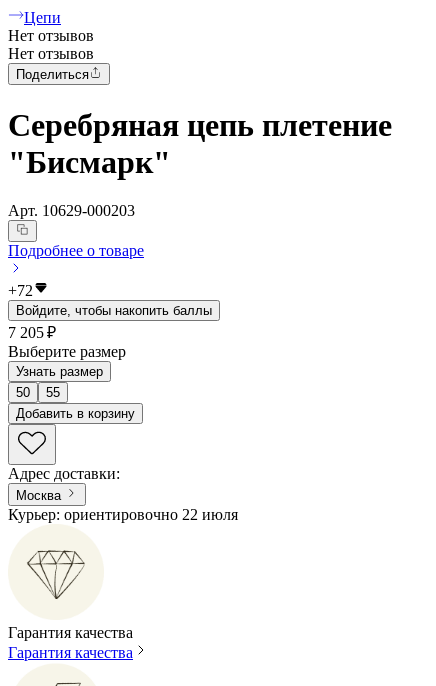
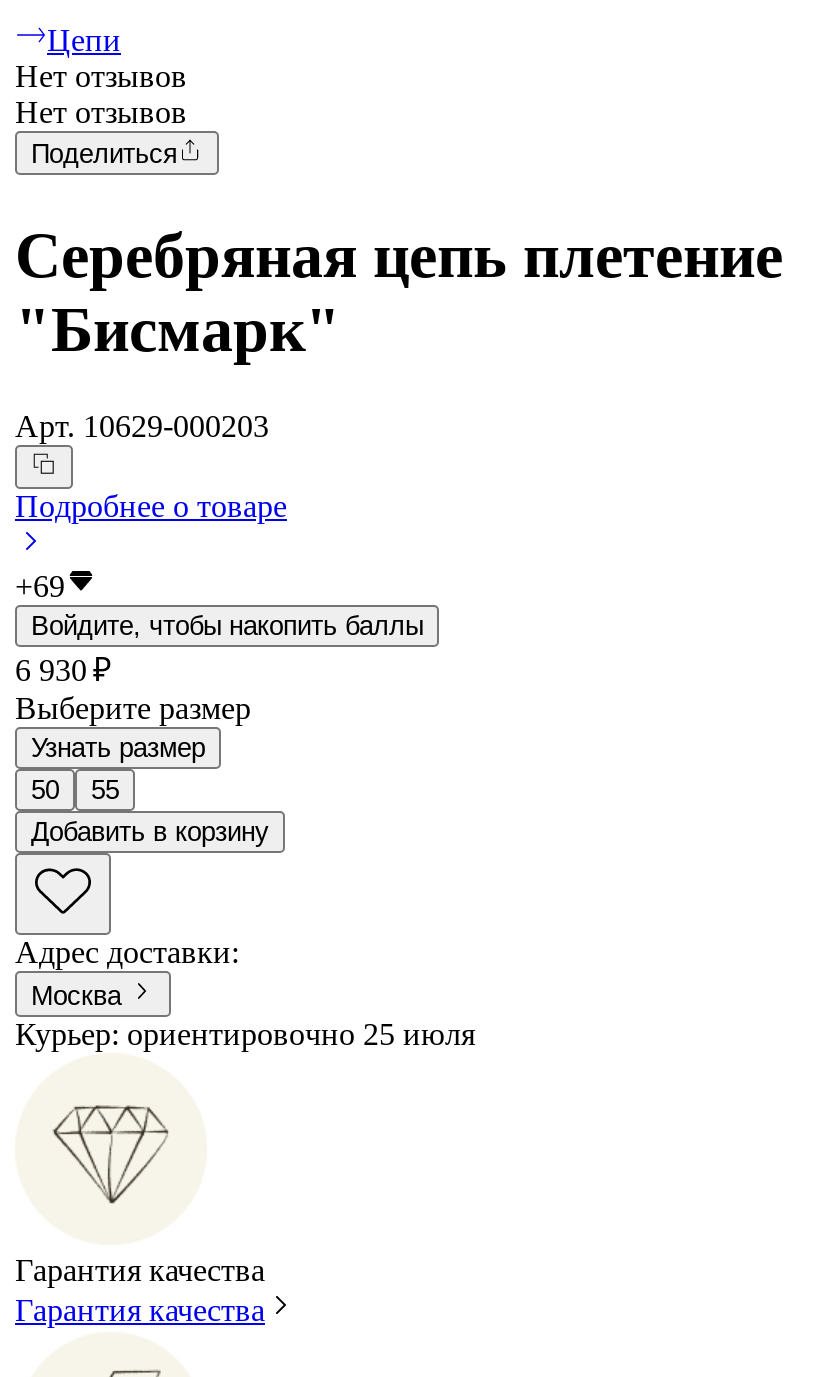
[8,282,33,299] +72 -> [15,570,65,604] +69
[8,324,56,341] 7 205 ₽ -> [15,654,111,688] 6 930 ₽
[8,506,238,523] Курьер: ориентировочно 22 июля -> [15,1017,475,1051] Курьер: ориентировочно 25 июля

